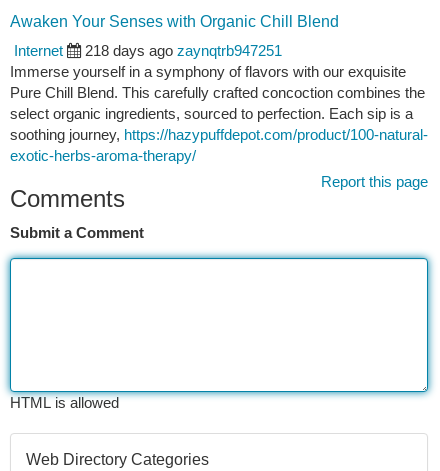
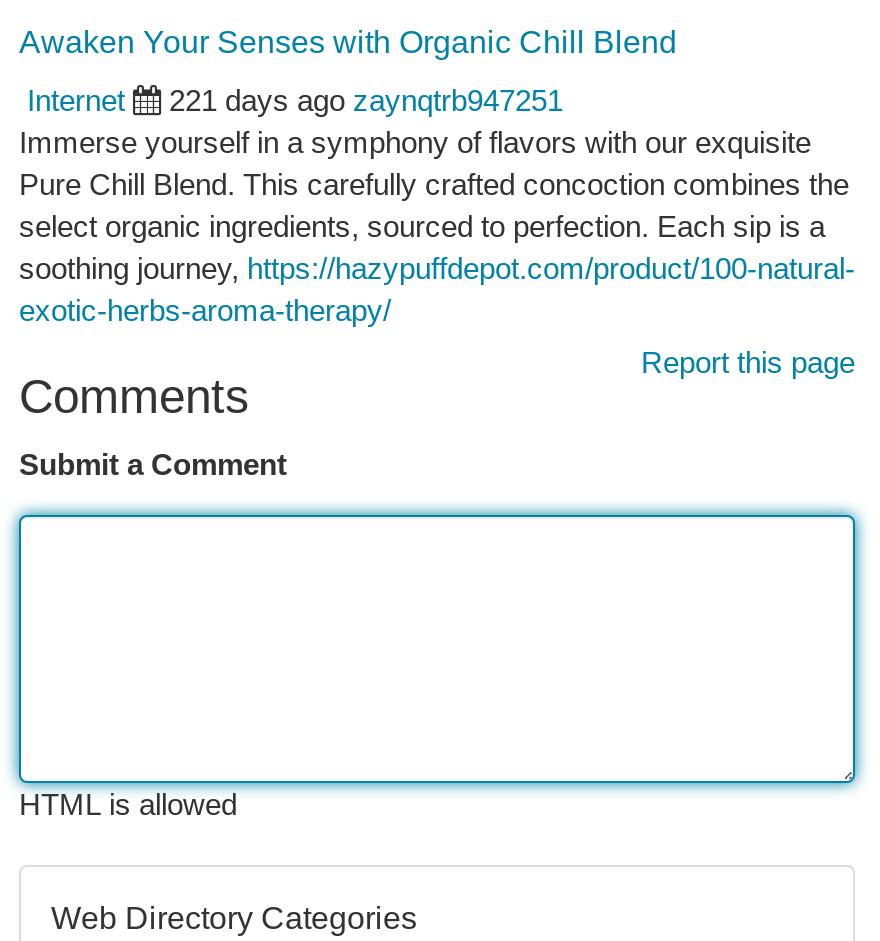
[85,42,282,59] 218 days ago zaynqtrb947251 -> [169,83,563,117] 221 days ago zaynqtrb947251

